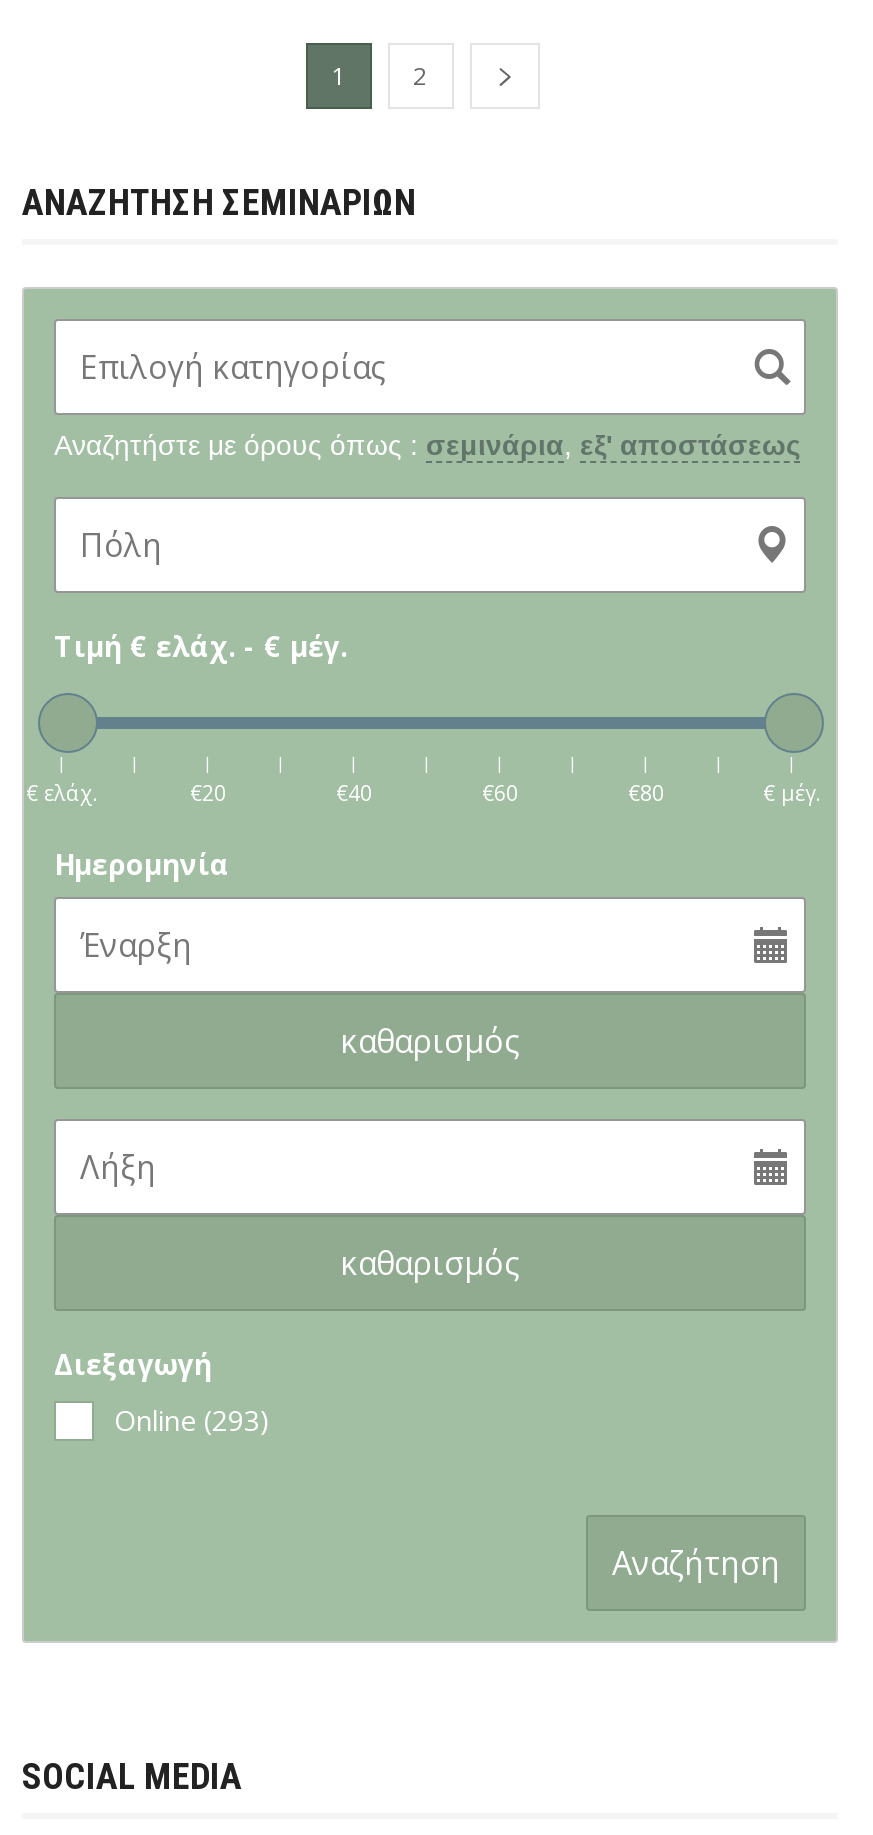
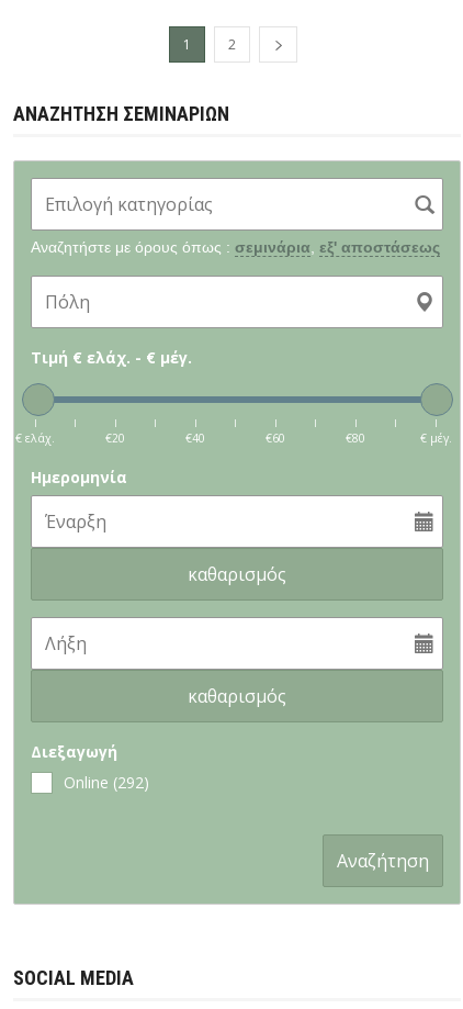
[114,1401,270,1439] Online (293) -> [64,772,149,793] Online (292)

